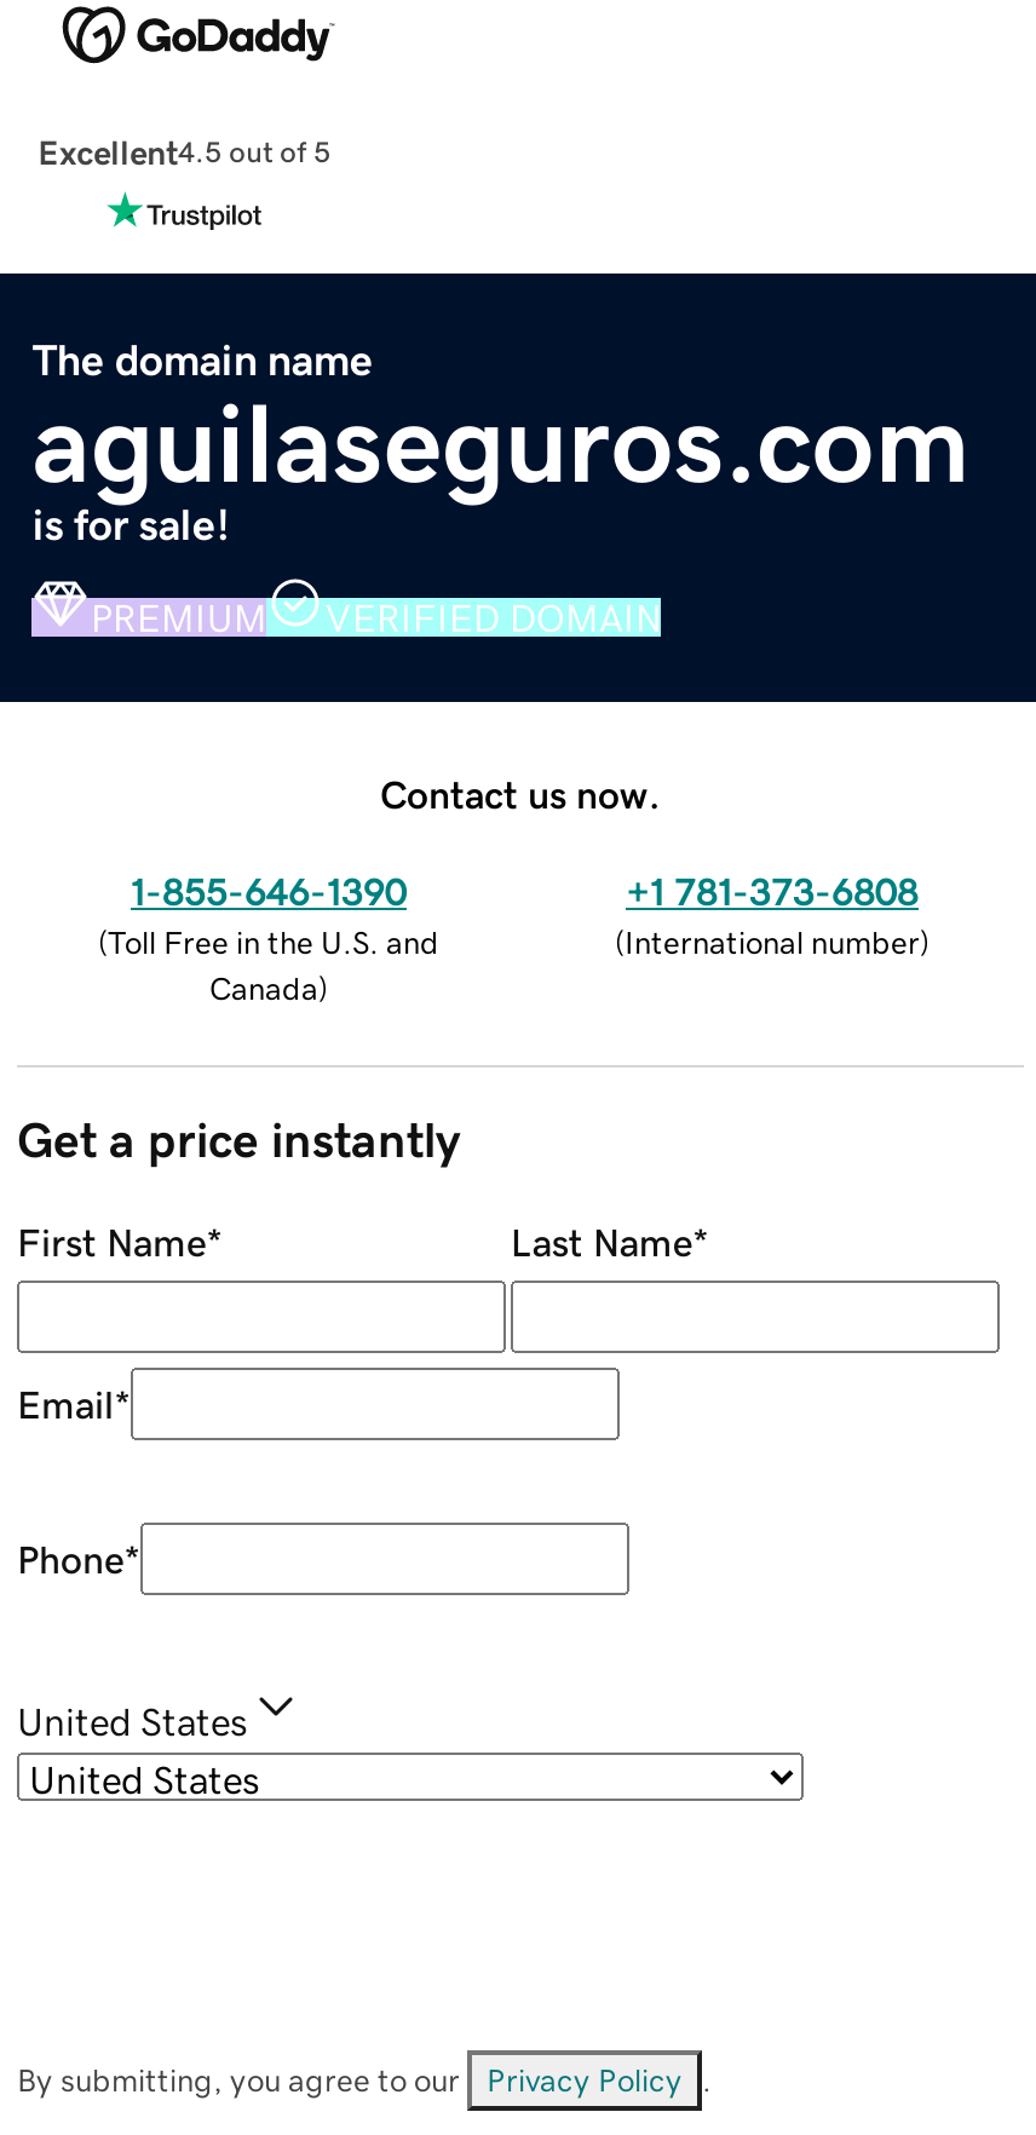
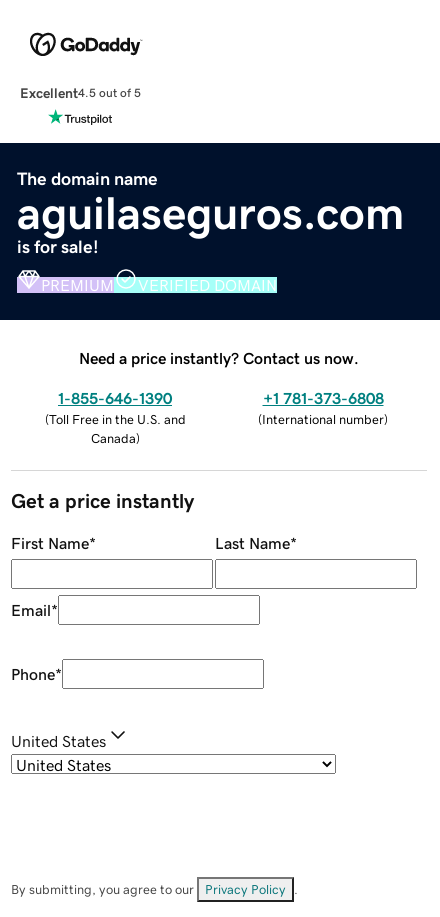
[380,774,661,812] Contact us now. -> [79,350,359,366] Need a price instantly? Contact us now.

